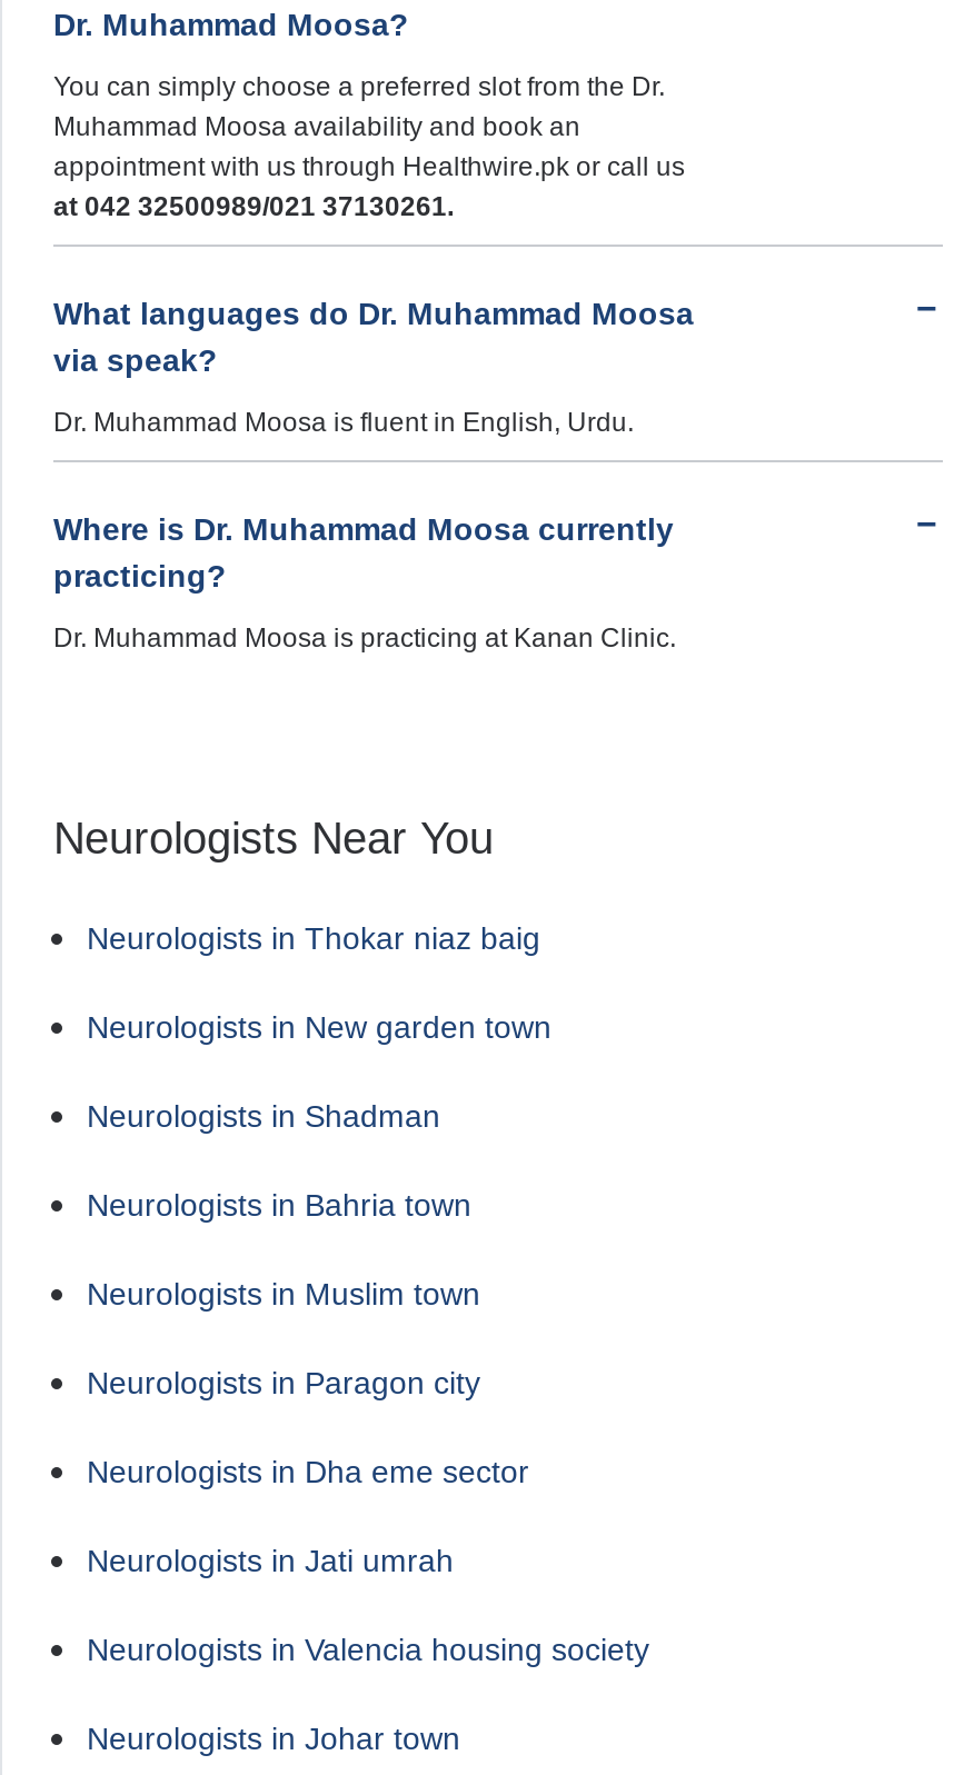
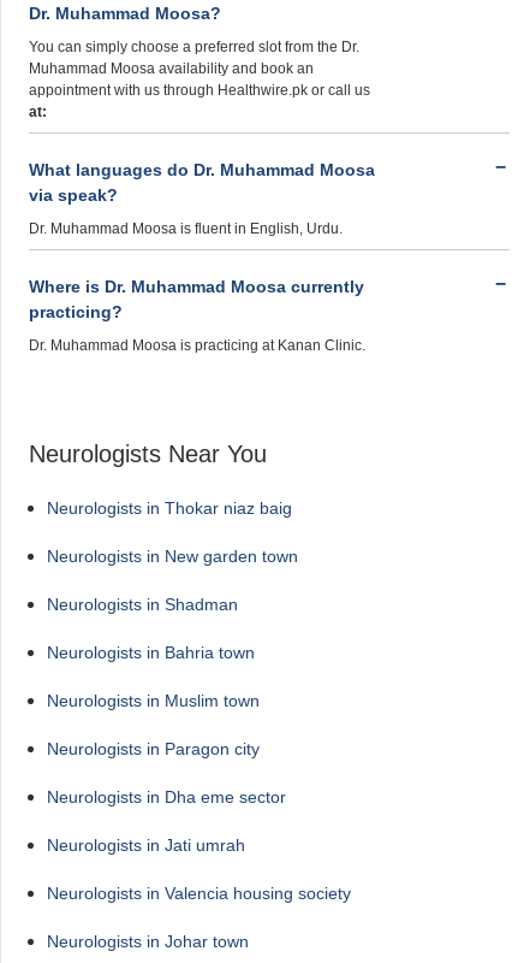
[53,191,454,223] at 042 32500989/021 37130261. -> [29,104,47,120] at:

